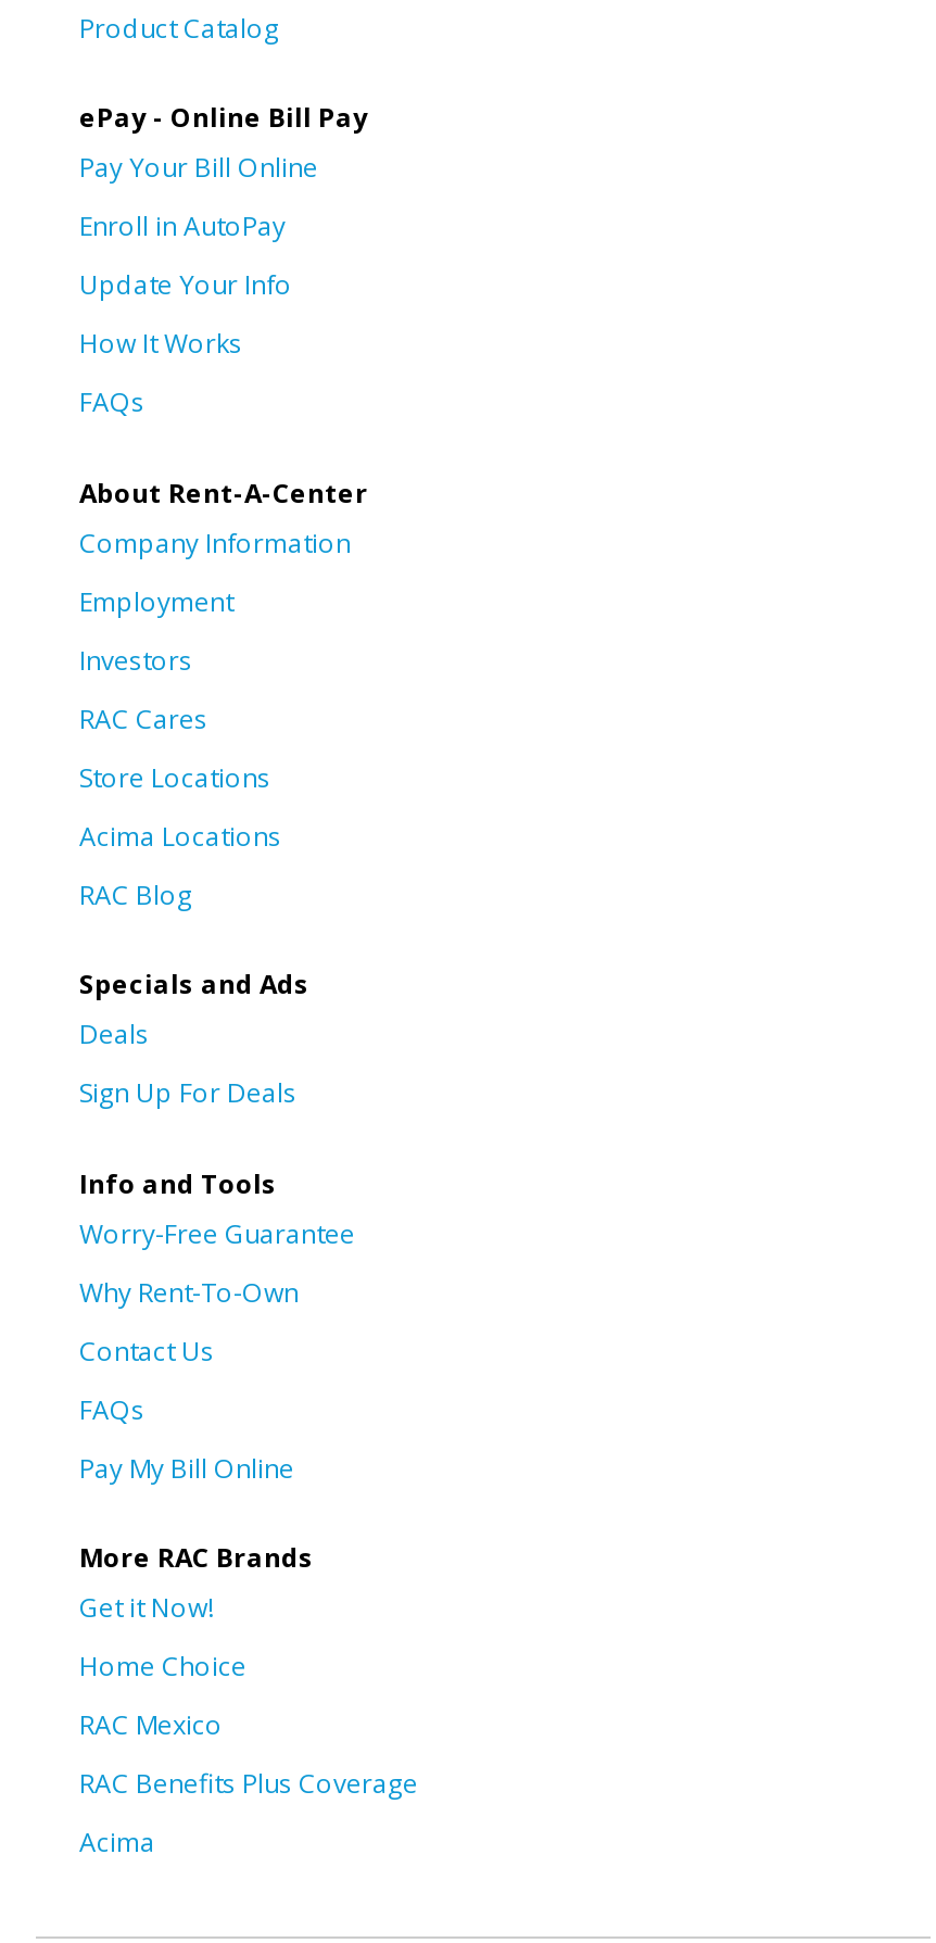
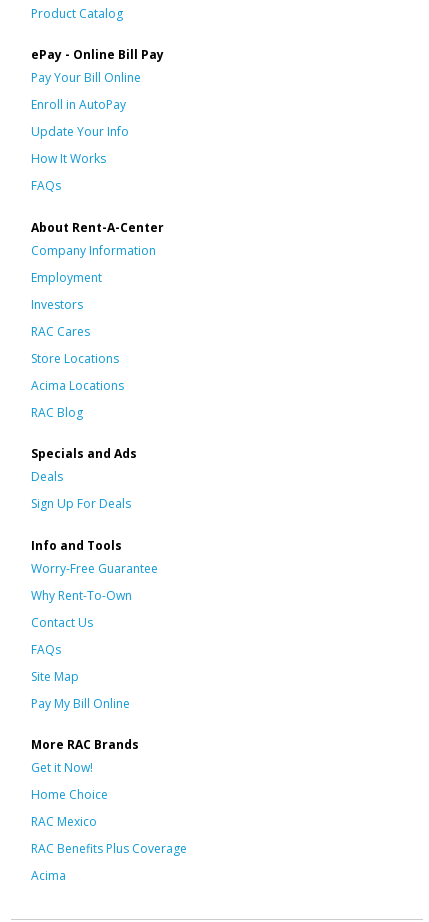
none -> [31,668,79,685] Site Map

